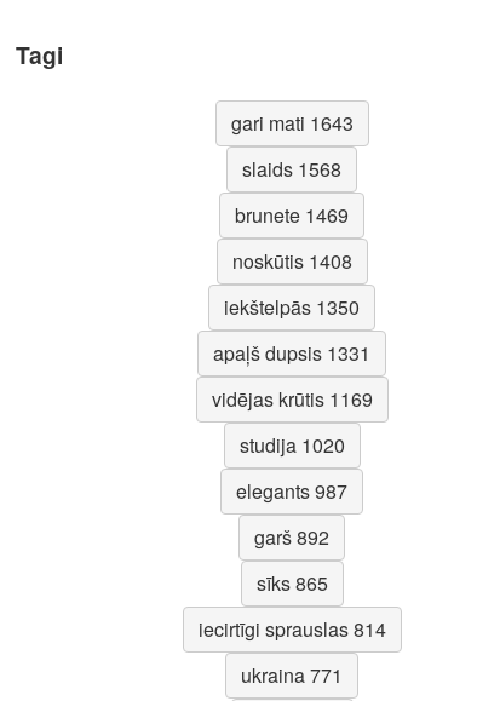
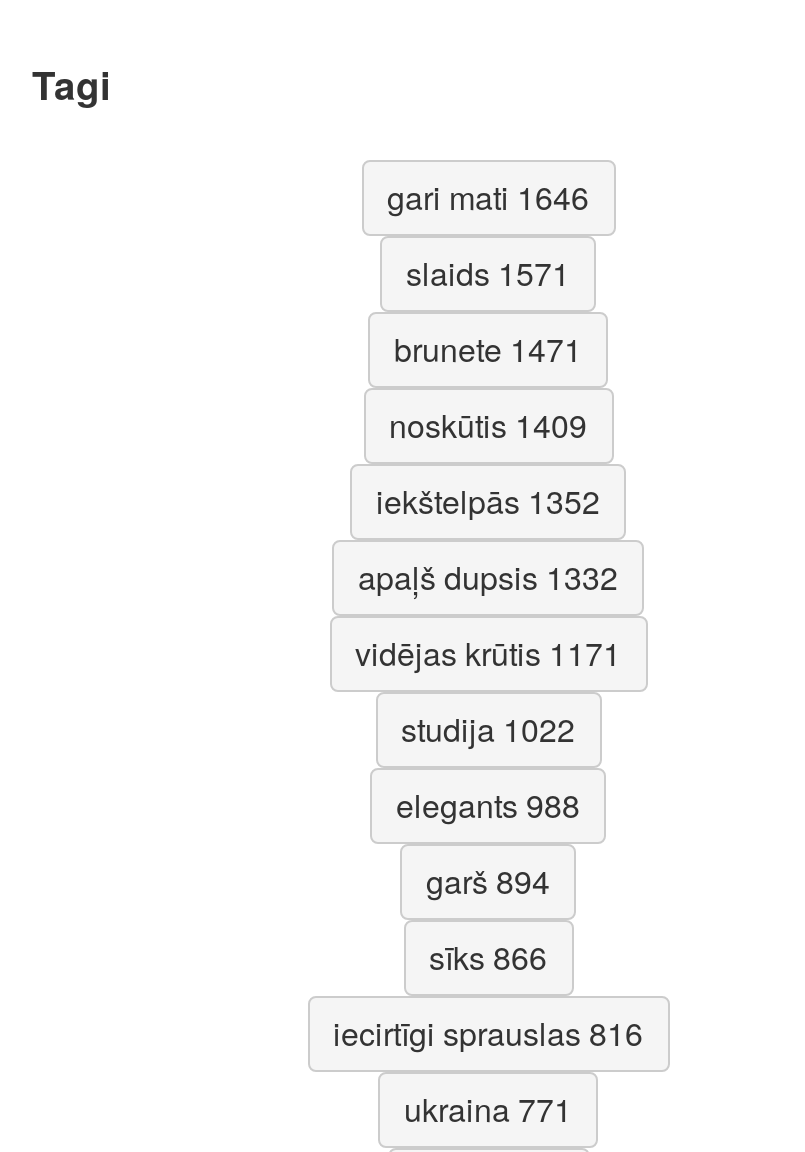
[231,109,353,137] gari mati 1643 -> [387,175,589,221] gari mati 1646
[242,155,341,183] slaids 1568 -> [406,251,570,297] slaids 1571
[235,201,349,229] brunete 1469 -> [394,327,582,373] brunete 1471
[232,247,352,275] noskūtis 1408 -> [389,403,587,449] noskūtis 1409
[224,293,360,321] iekštelpās 1350 -> [376,479,600,525] iekštelpās 1352
[213,339,370,367] apaļš dupsis 1331 -> [358,555,618,601] apaļš dupsis 1332
[211,385,372,413] vidējas krūtis 1169 -> [355,631,621,677] vidējas krūtis 1171
[239,431,344,459] studija 1020 -> [401,707,575,753] studija 1022
[236,477,347,505] elegants 987 -> [396,783,580,829] elegants 988
[254,523,329,551] garš 892 -> [426,859,550,905] garš 894
[256,569,327,597] sīks 865 -> [429,935,547,981] sīks 866
[198,615,386,643] iecirtīgi sprauslas 814 -> [333,1011,643,1057] iecirtīgi sprauslas 816

